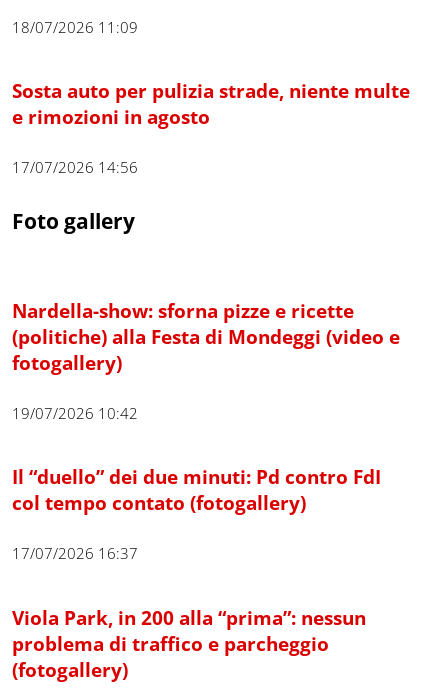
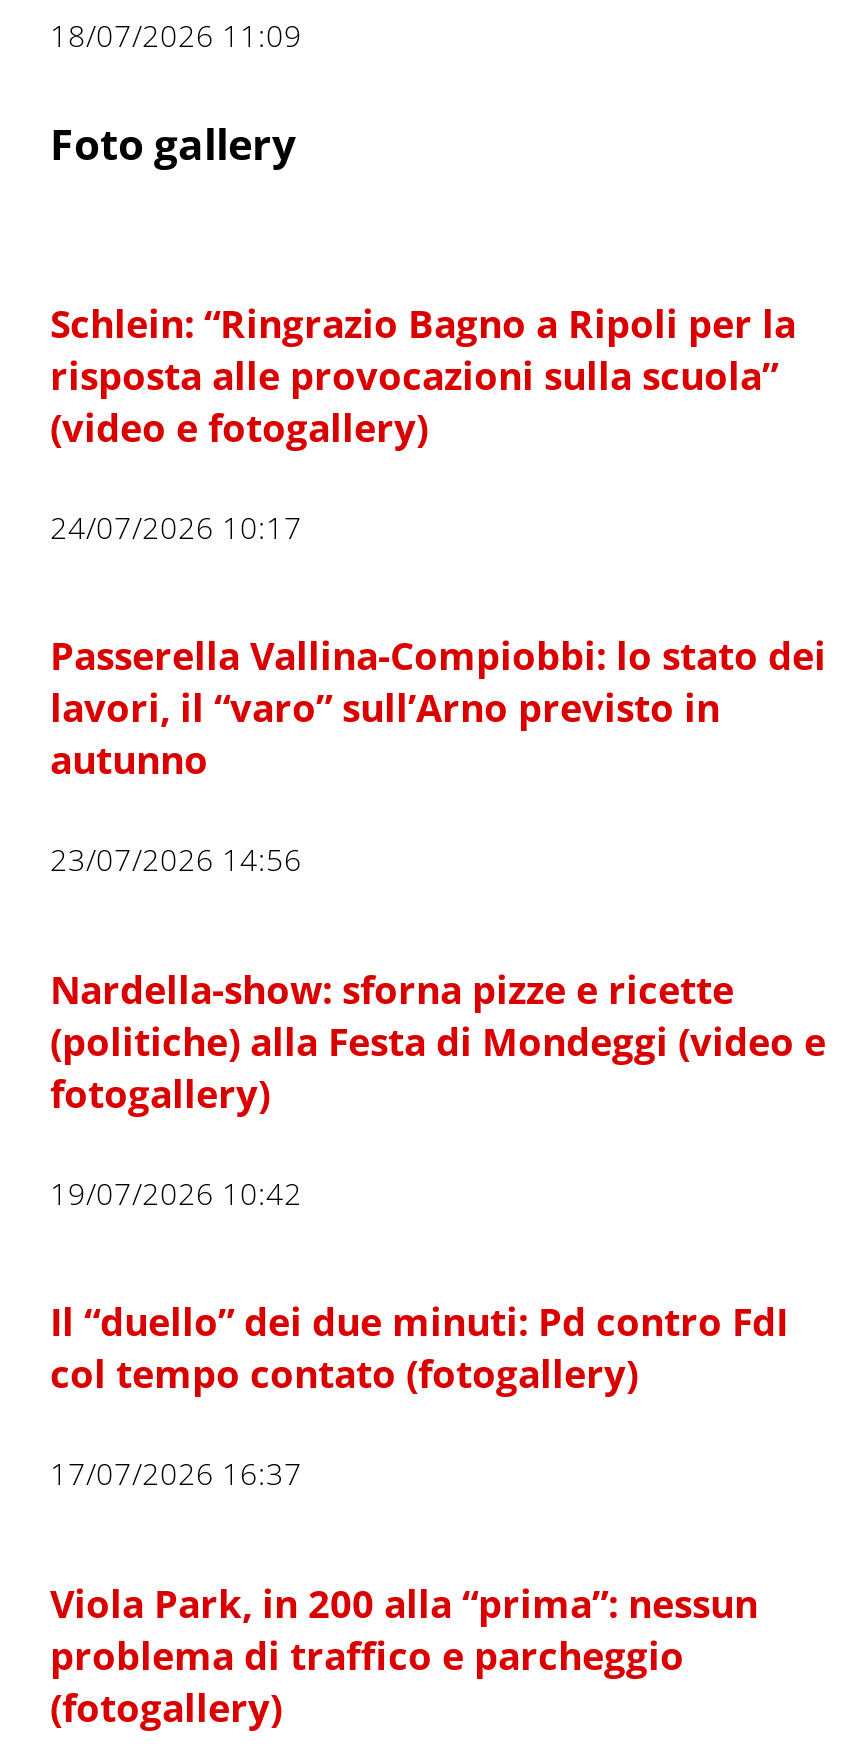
[12,78,410,176] Sosta auto per pulizia strade, niente multe | e rimozioni in agosto | 17/07/2026 14:56 -> none
moved [12,206,135,235] -> [50,114,296,172]: Foto gallery
none -> [50,298,826,880] Schlein: “Ringrazio Bagno a Ripoli per la | risposta alle provocazioni sulla scuola” | (video e fotogallery) | 24/07/2026 10:17 | Passerella Vallina-Compiobbi: lo stato dei | lavori, il “varo” sull’Arno previsto in | autunno | 23/07/2026 14:56

